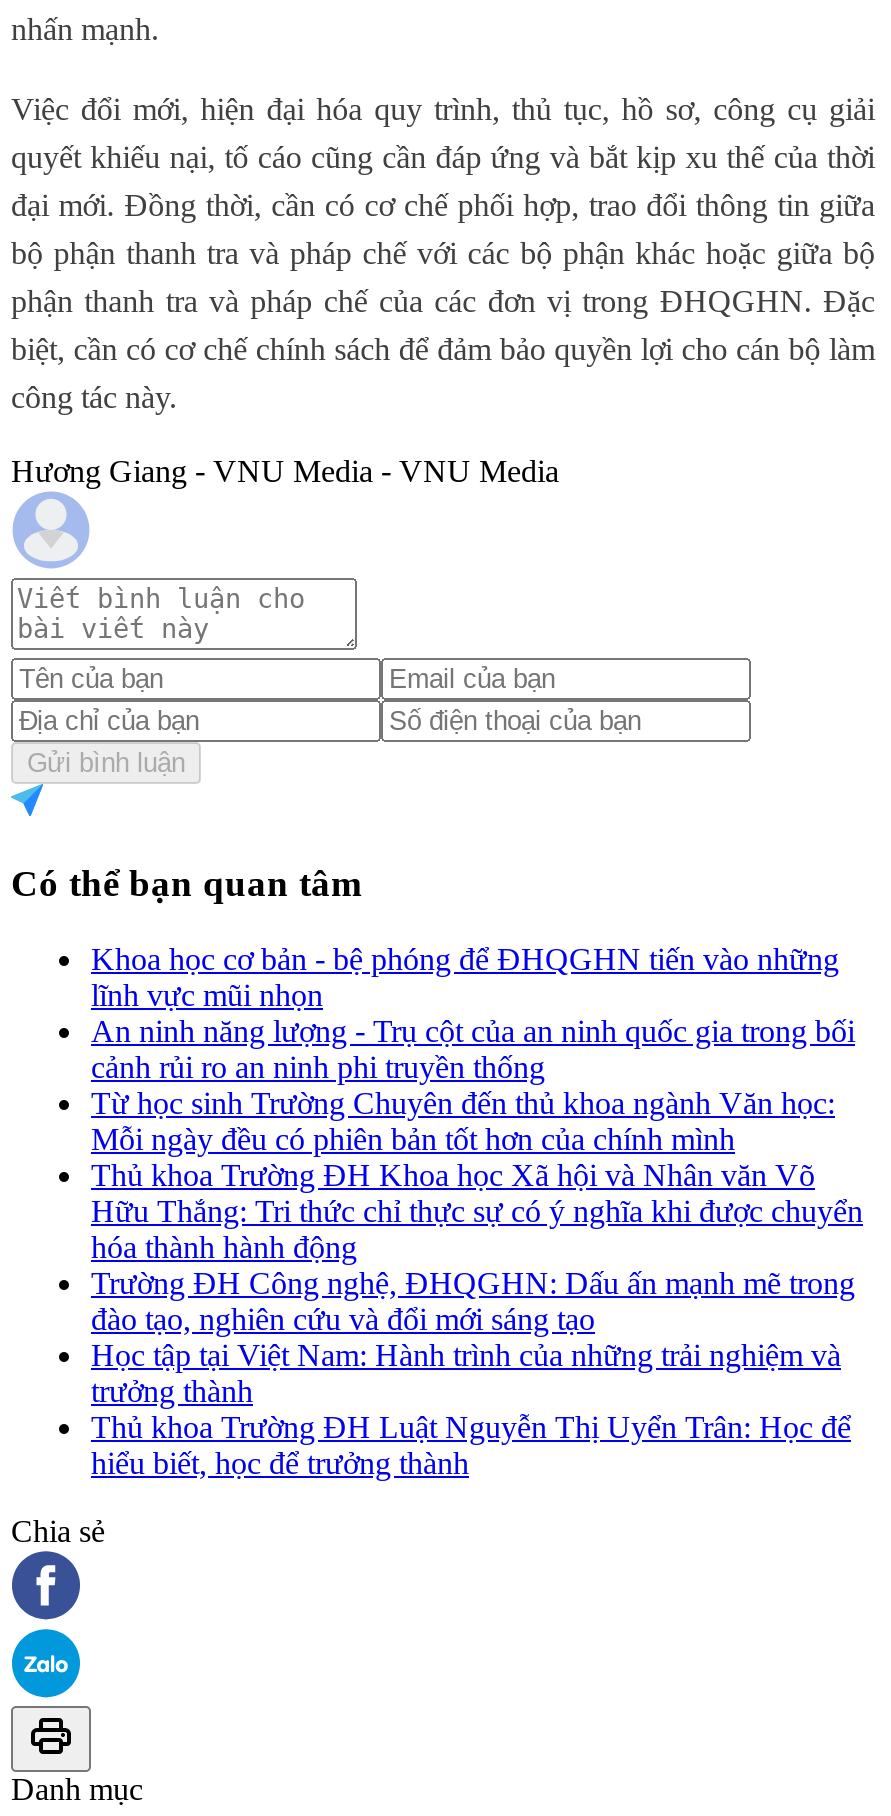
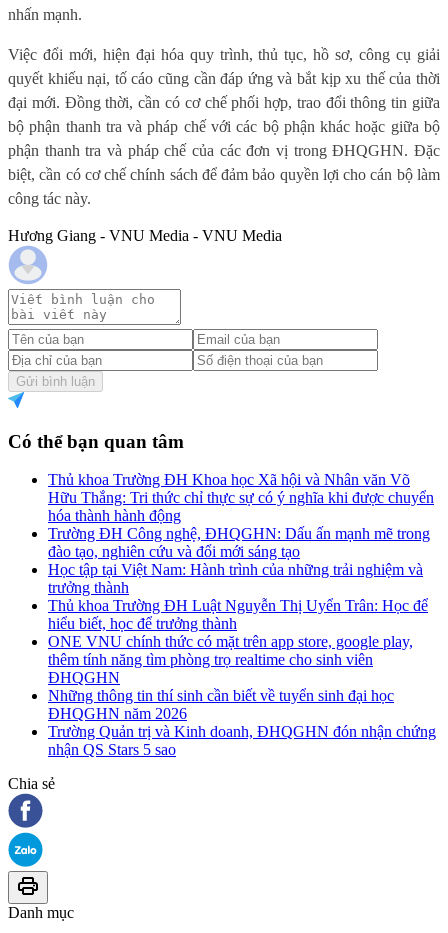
[91,942,855,1156] Khoa học cơ bản - bệ phóng để ĐHQGHN tiến vào những | lĩnh vực mũi nhọn | An ninh năng lượng - Trụ cột của an ninh quốc gia trong bối | cảnh rủi ro an ninh phi truyền thống | Từ học sinh Trường Chuyên đến thủ khoa ngành Văn học: | Mỗi ngày đều có phiên bản tốt hơn của chính mình -> none
moved [91,1158,863,1480] -> [48,471,434,632]: Thủ khoa Trường ĐH Khoa học Xã hội và Nhân văn Võ | Hữu Thắng: Tri thức chỉ thực sự có ý nghĩa khi được chuyển | hóa thành hành động | ... | Thủ khoa Trường ĐH Luật Nguyễn Thị Uyển Trân: Học để | hiểu biết, học để trưởng thành
none -> [48,633,436,758] ONE VNU chính thức có mặt trên app store, google play, | thêm tính năng tìm phòng trọ realtime cho sinh viên | ĐHQGHN | Những thông tin thí sinh cần biết về tuyển sinh đại học | ĐHQGHN năm 2026 | Trường Quản trị và Kinh doanh, ĐHQGHN đón nhận chứng | nhận QS Stars 5 sao

